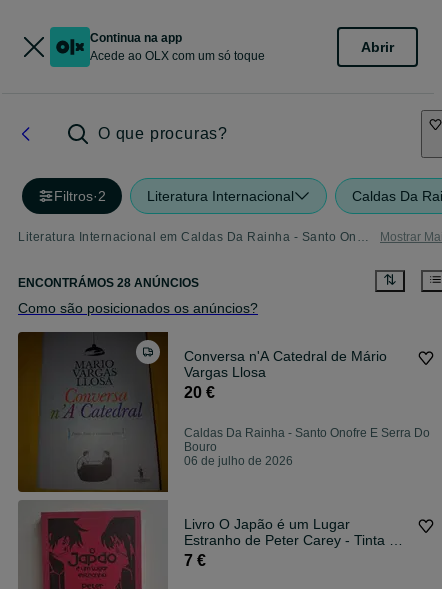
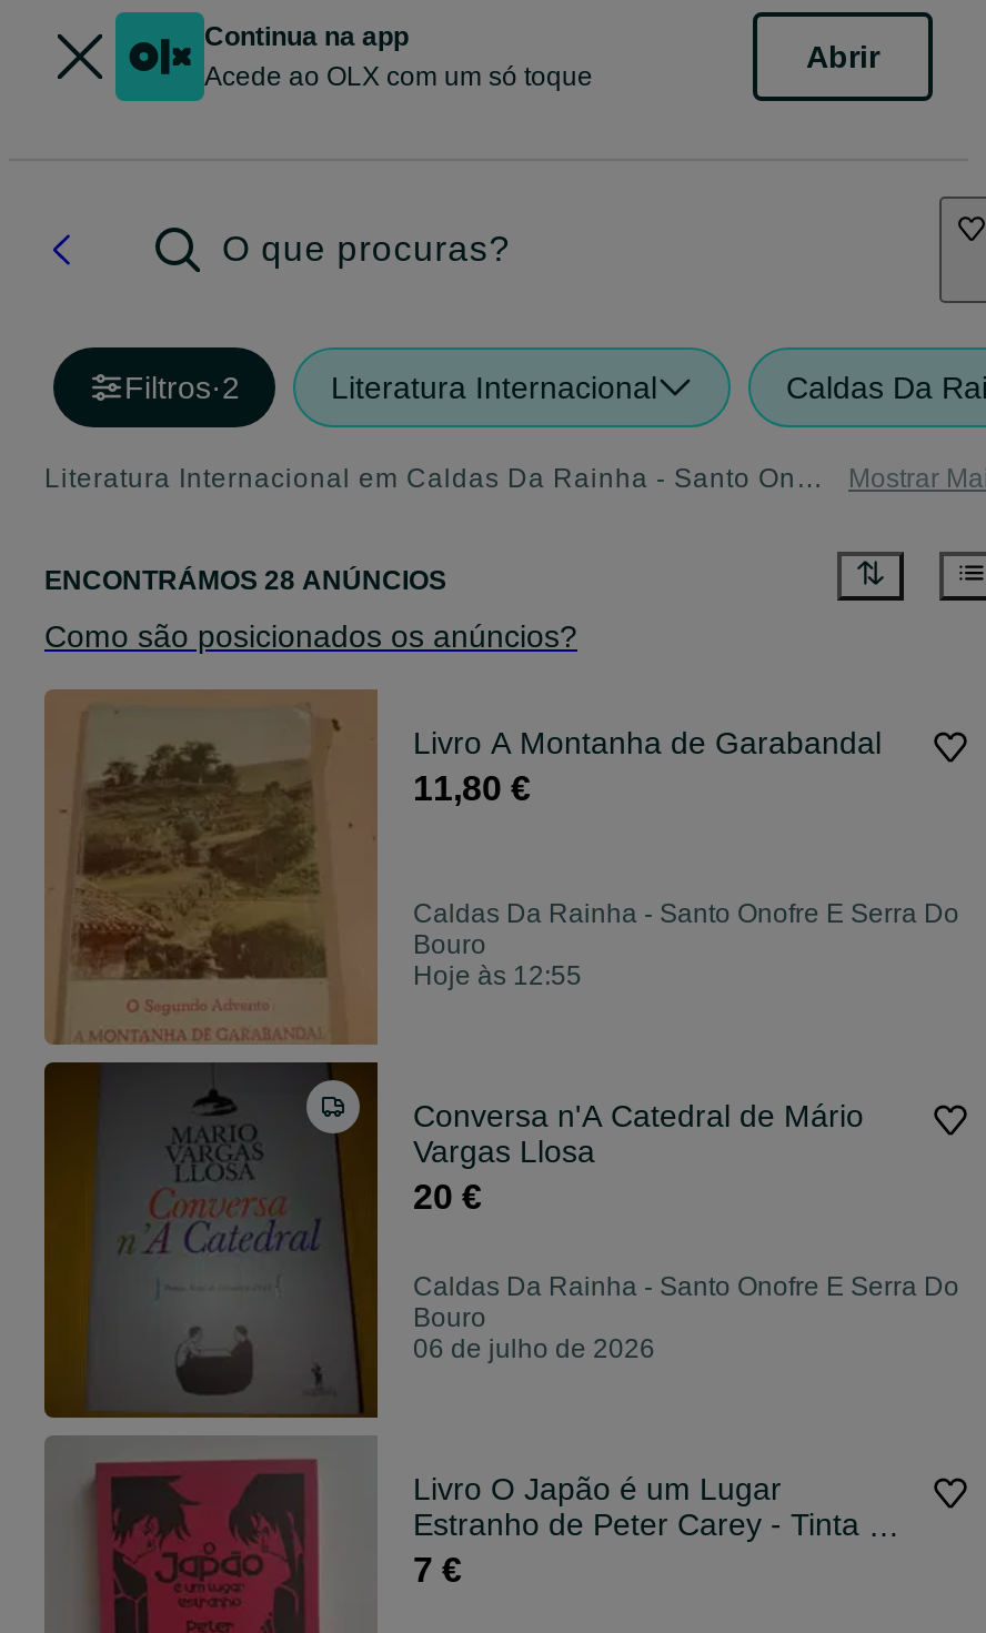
none -> [47,689,959,1047] [image] | Livro A Montanha de Garabandal | 11,80 € | Caldas Da Rainha - Santo Onofre E Serra Do | Bouro | Hoje às 12:55

